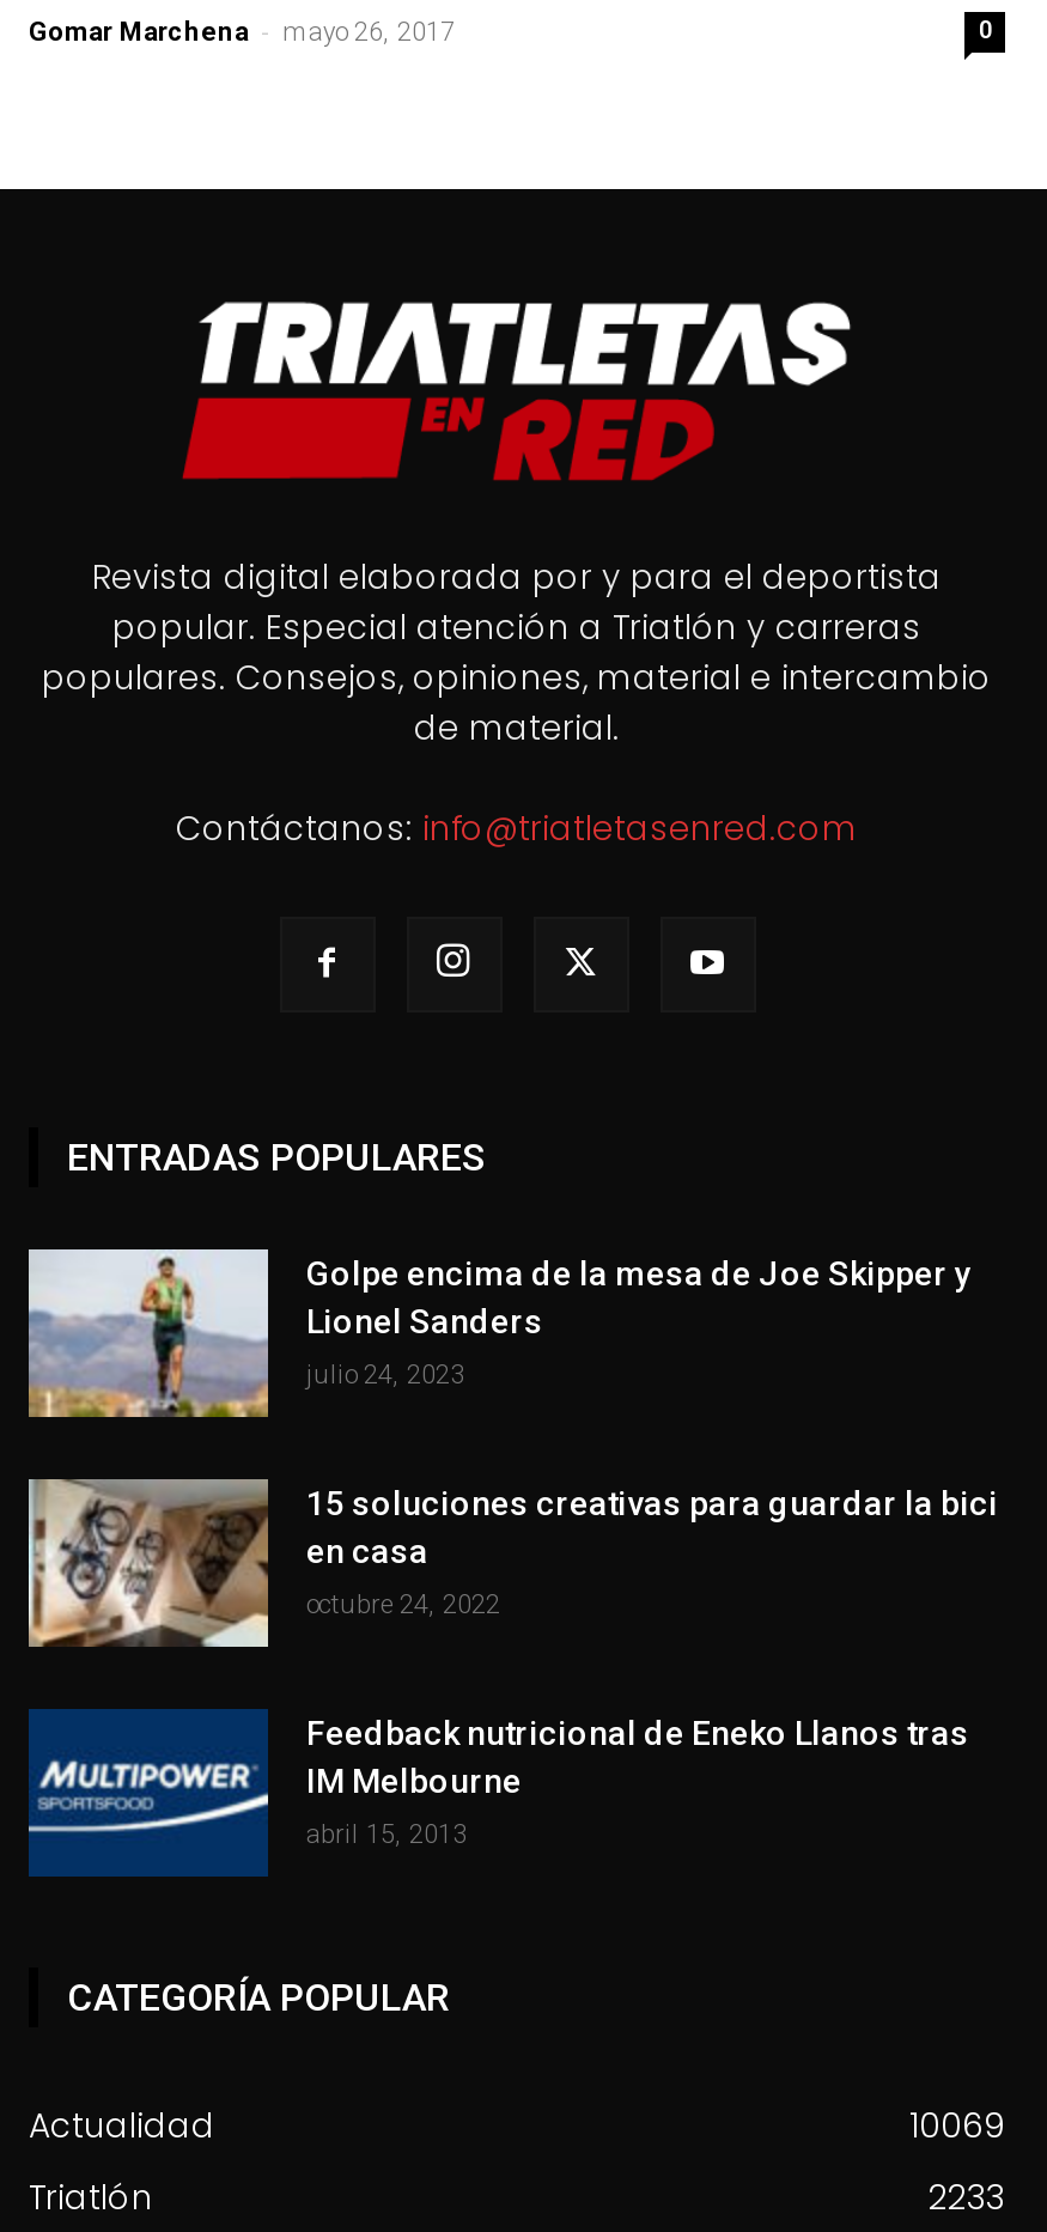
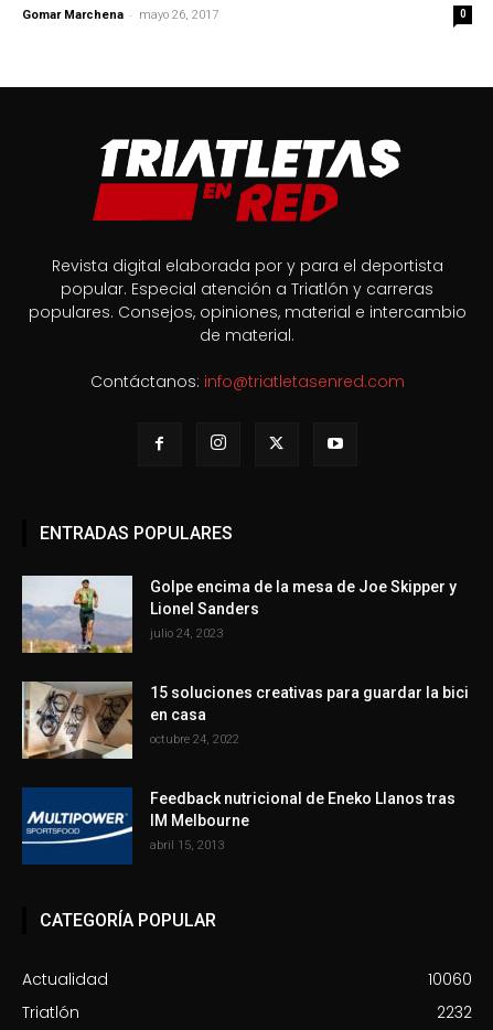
[909,2100,1005,2148] 10069 -> [428,968,472,990] 10060
[929,2172,1005,2220] 2233 -> [437,1001,472,1023] 2232

